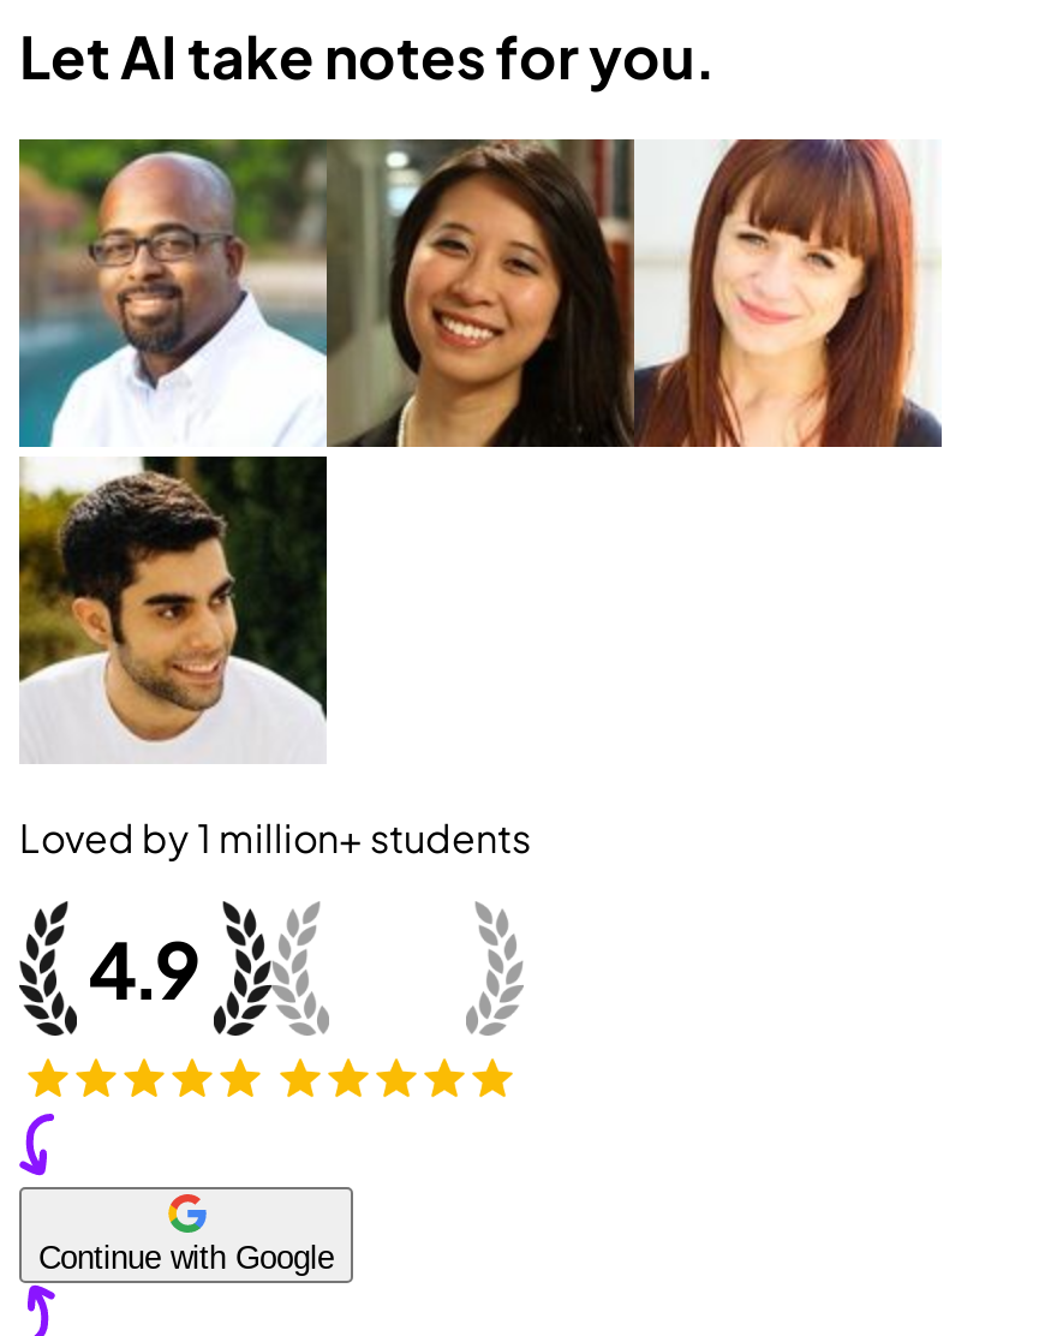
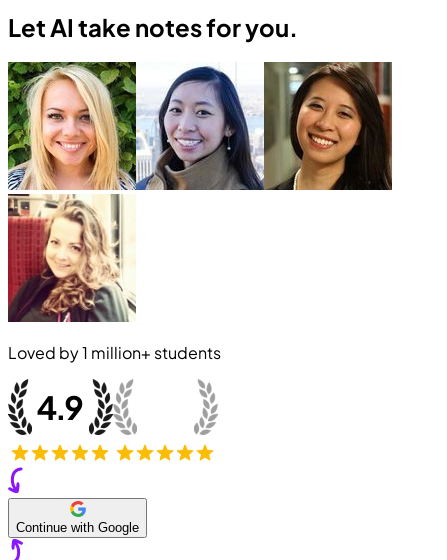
[17,137,944,764] [image] -> [7,61,393,323] [image]

